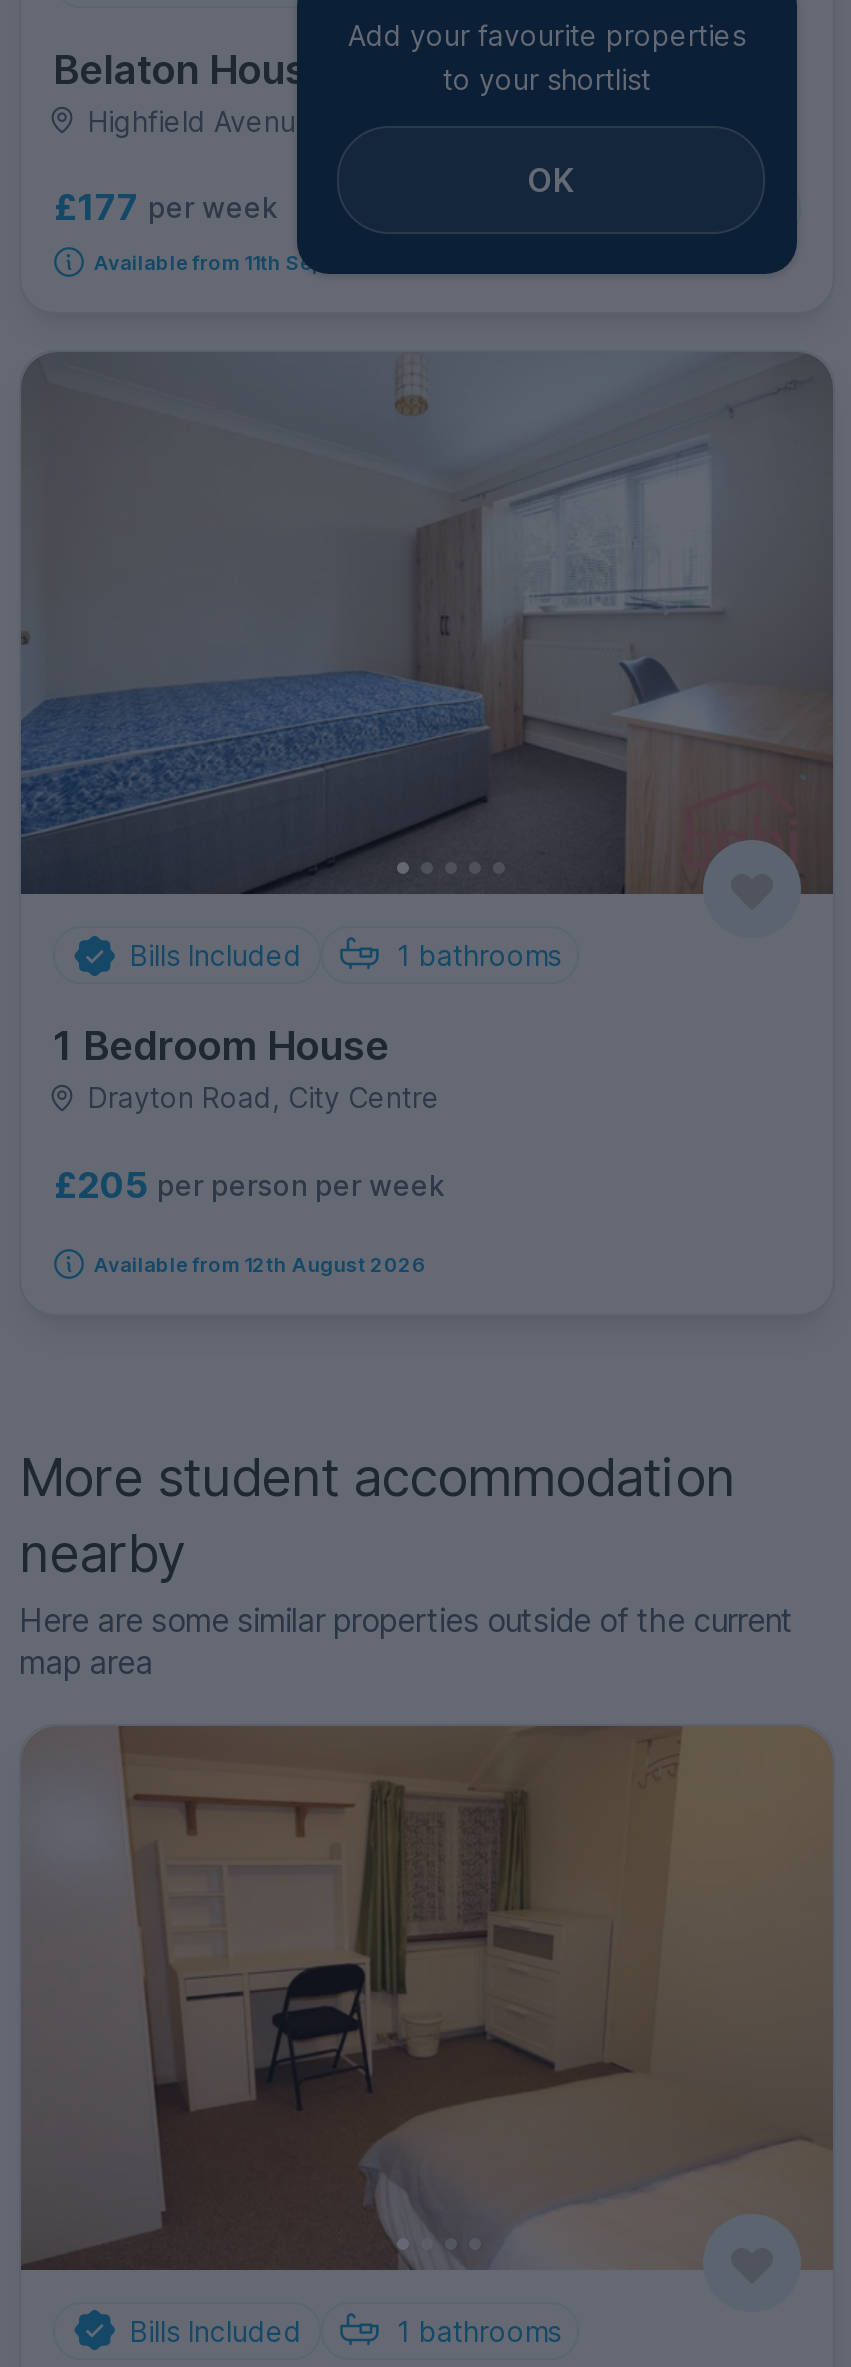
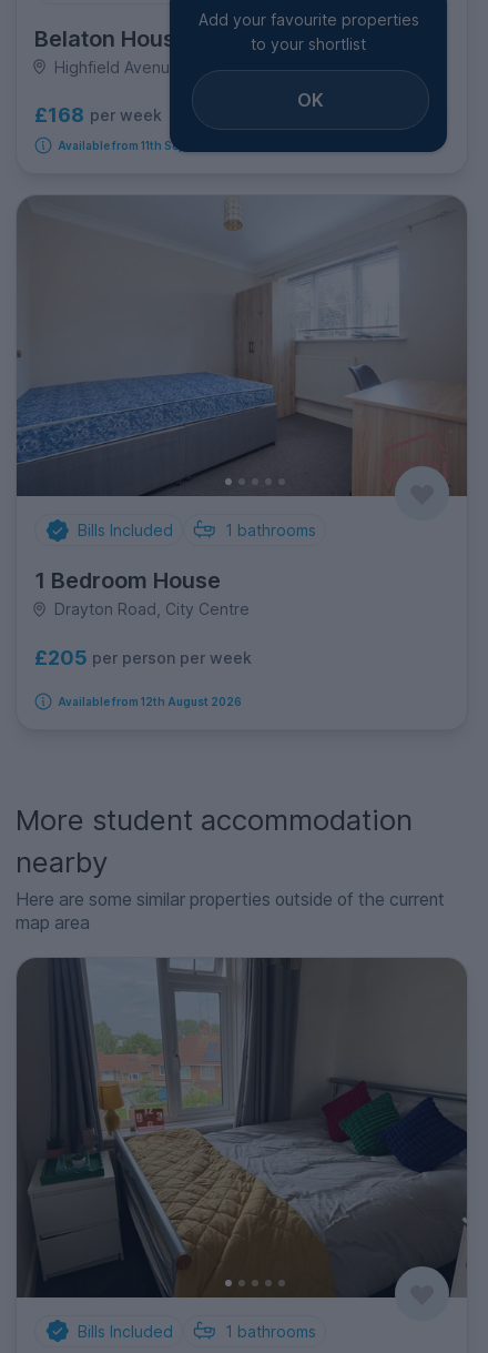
[53,185,278,227] £177 per week -> [34,103,161,126] £168 per week
[21,1726,833,2272] [image] -> [16,957,468,1299] [image]

